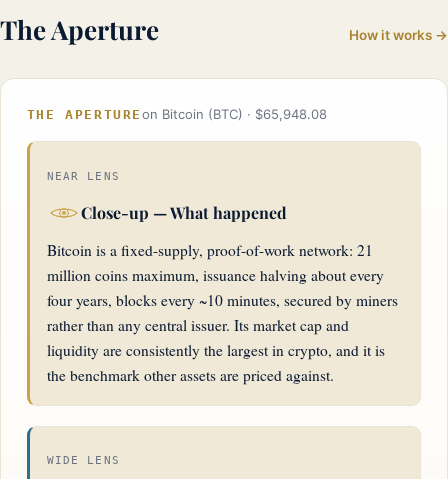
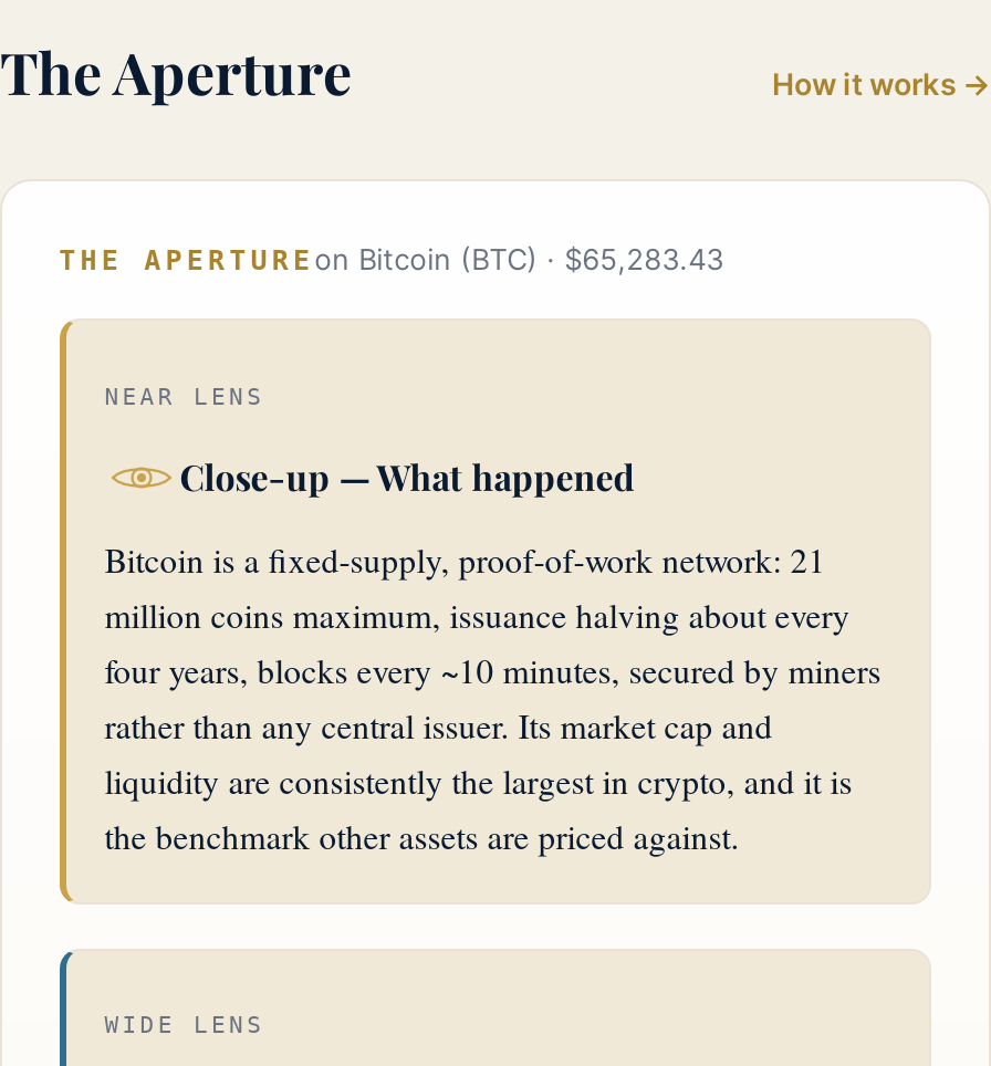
[27,106,327,122] THE APERTURE on Bitcoin (BTC) · $65,948.08 -> [59,242,724,277] THE APERTURE on Bitcoin (BTC) · $65,283.43

